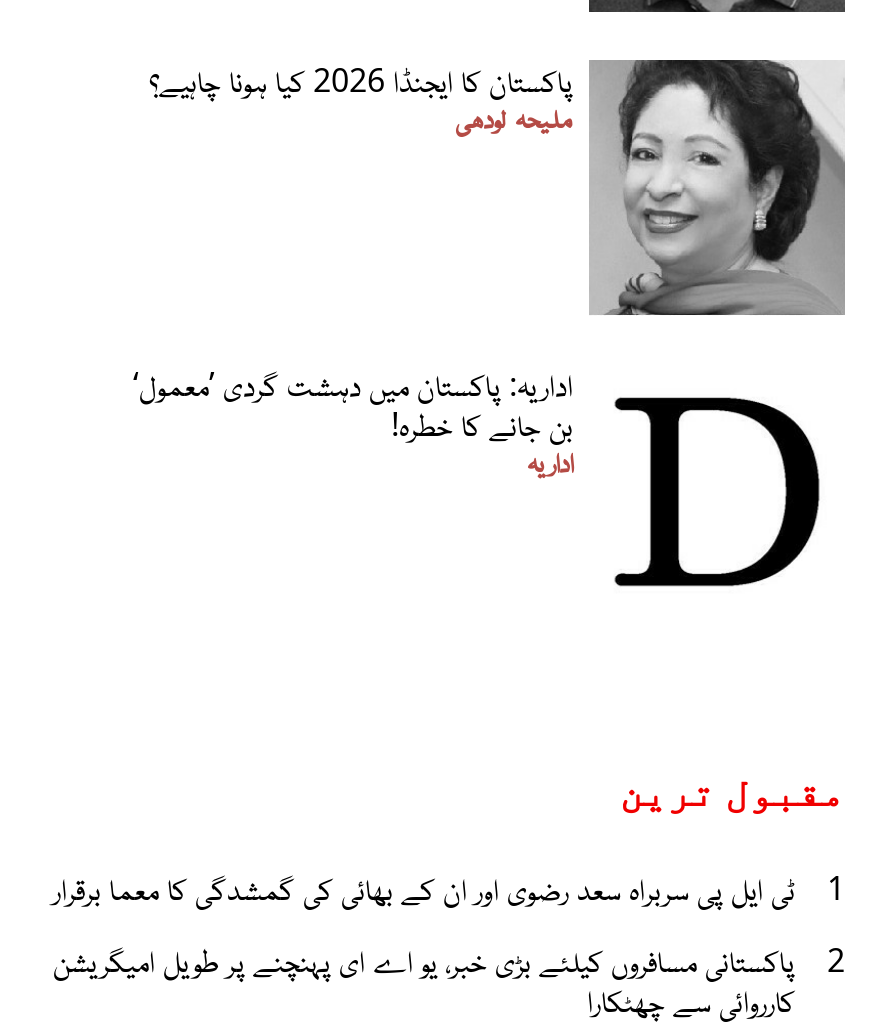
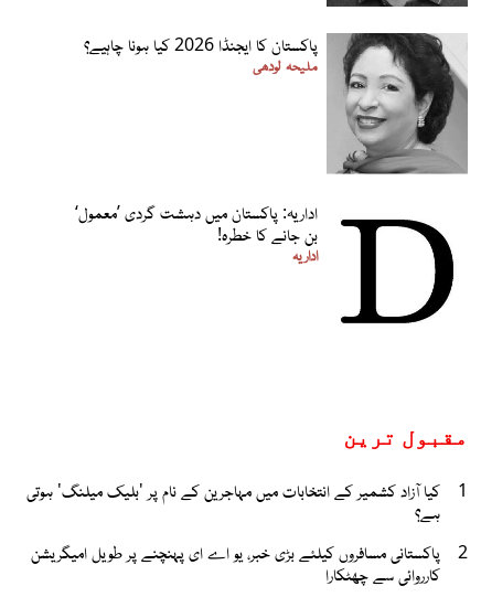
[53,867,795,911] ٹی ایل پی سربراہ سعد رضوی اور ان کے بھائی کی گمشدگی کا معما برقرار -> [26,478,440,525] کیا آزاد کشمیر کے انتخابات میں مہاجرین کے نام پر 'بلیک میلنگ' ہوتی | ہے؟

